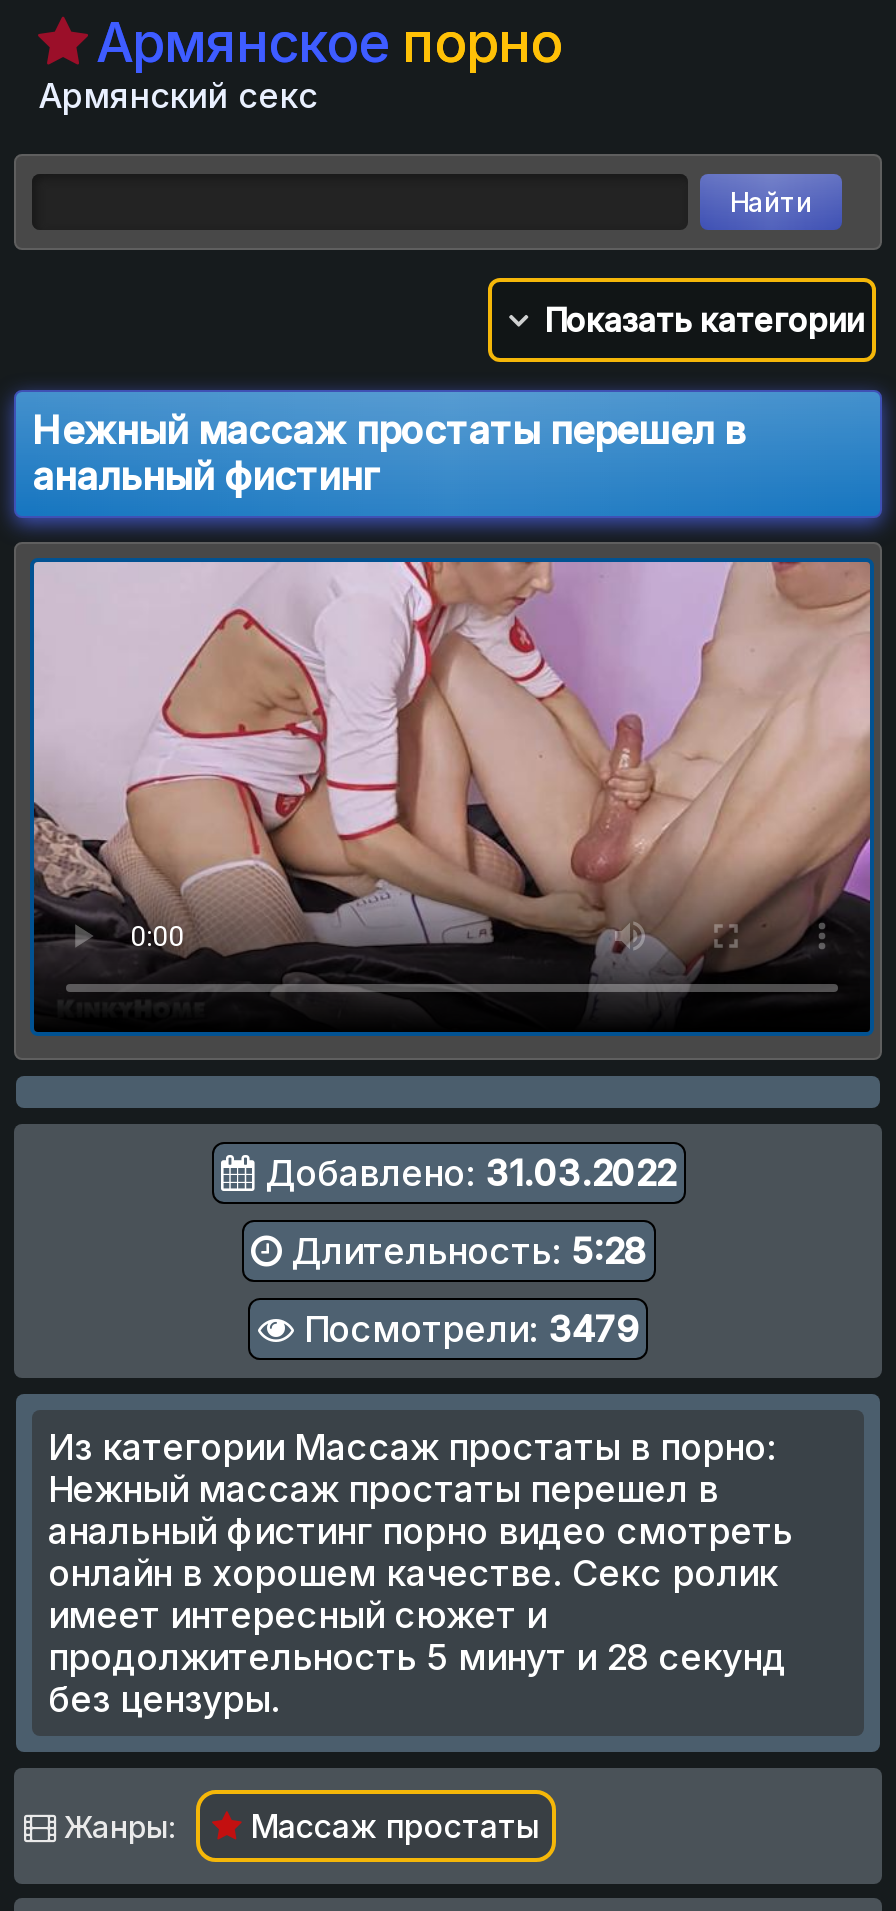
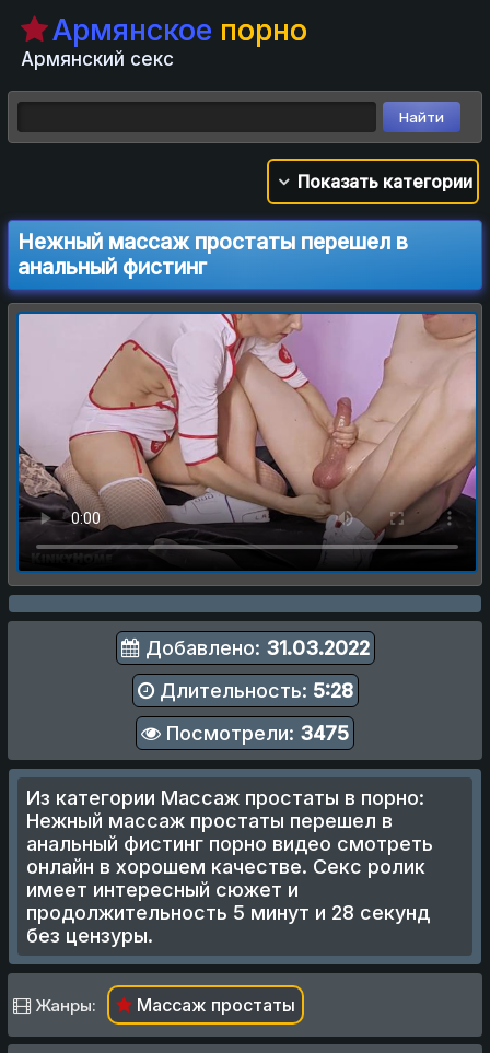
[294,1308,638,1350] Посмотрели: 3479 -> [161,722,349,745] Посмотрели: 3475

